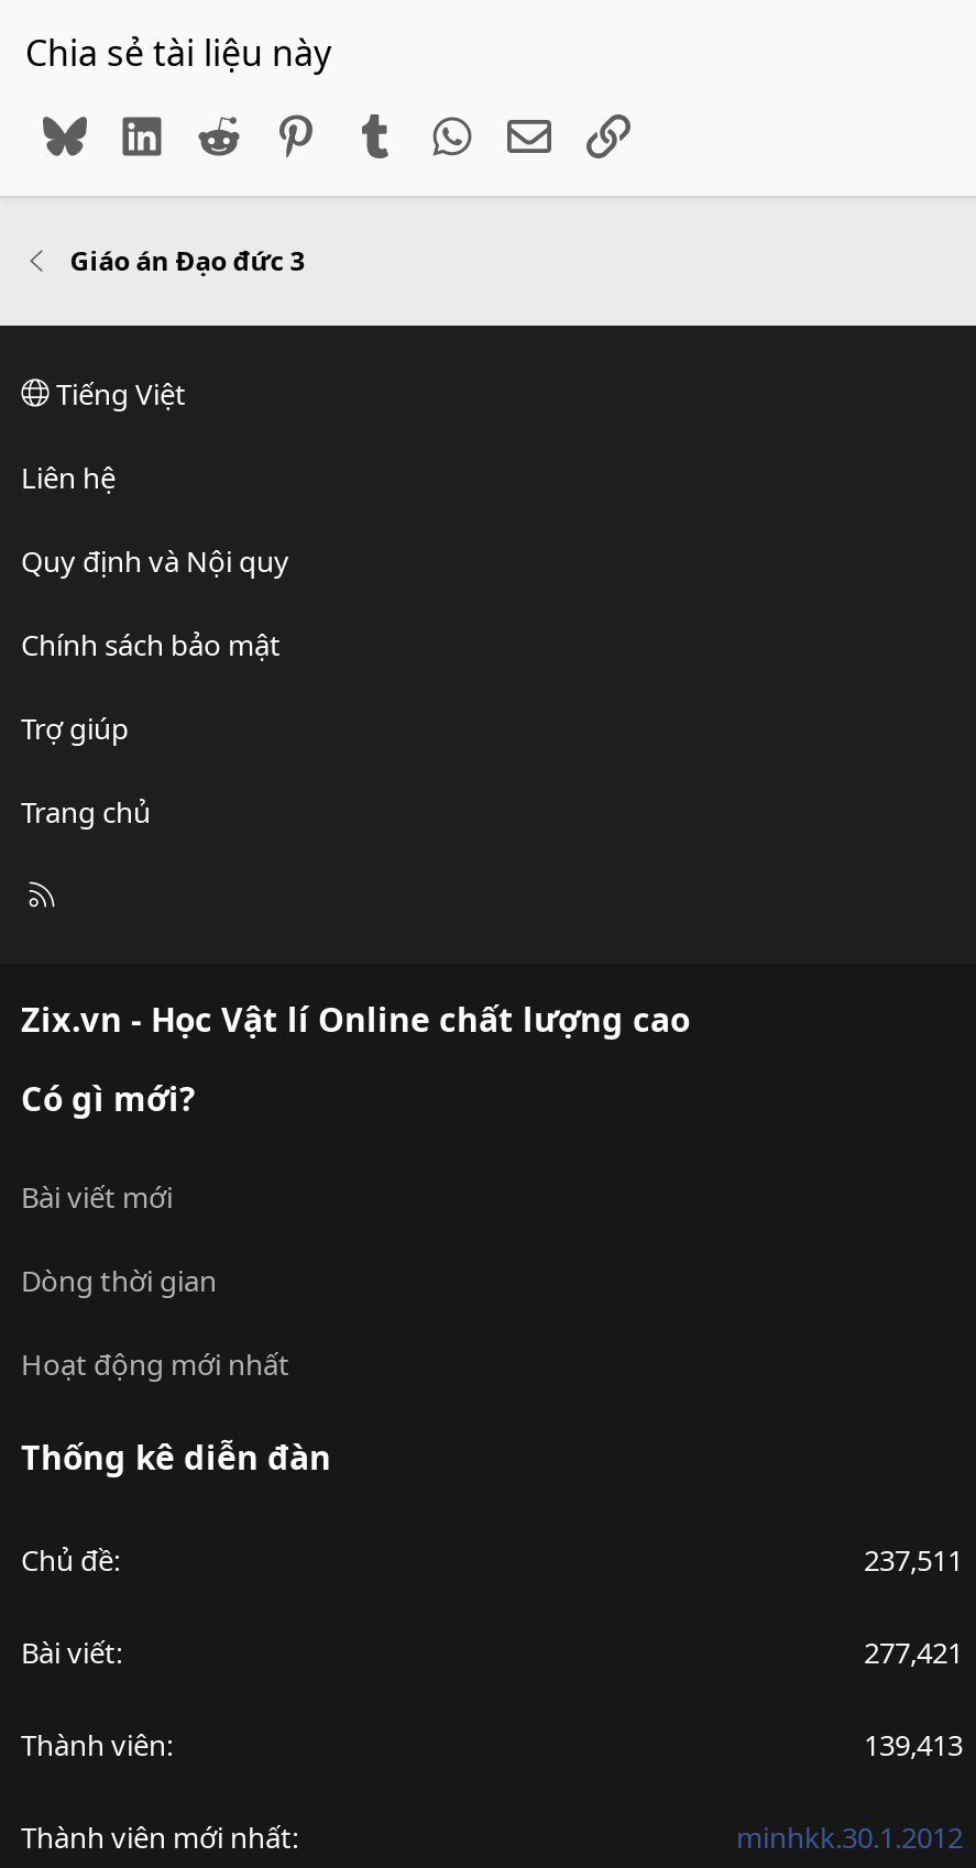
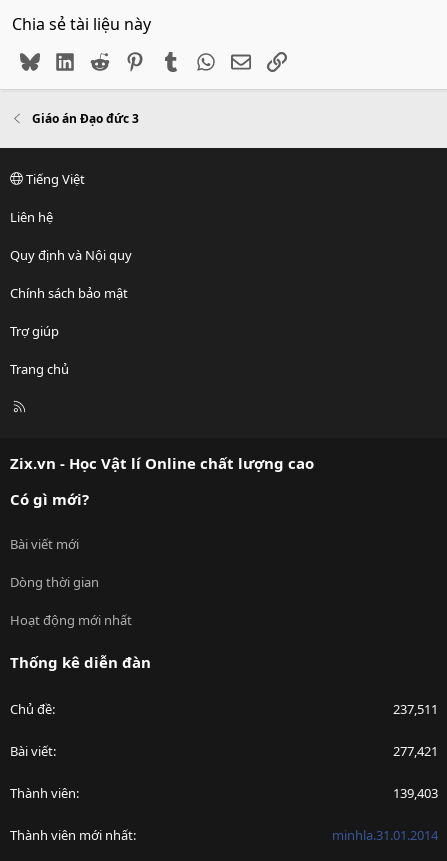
[864,1724,963,1764] 139,413 -> [393,784,438,802] 139,403
[736,1817,963,1856] minhkk.30.1.2012 -> [332,826,438,844] minhla.31.01.2014

